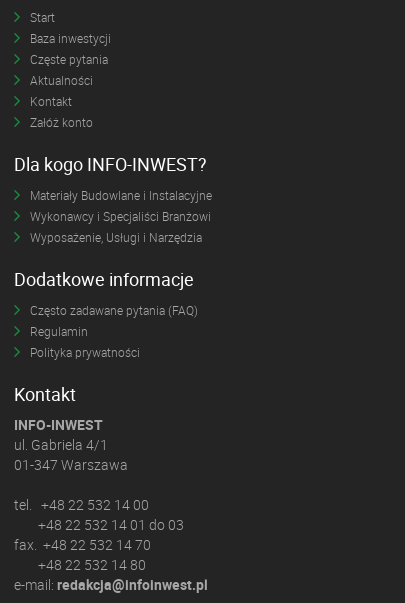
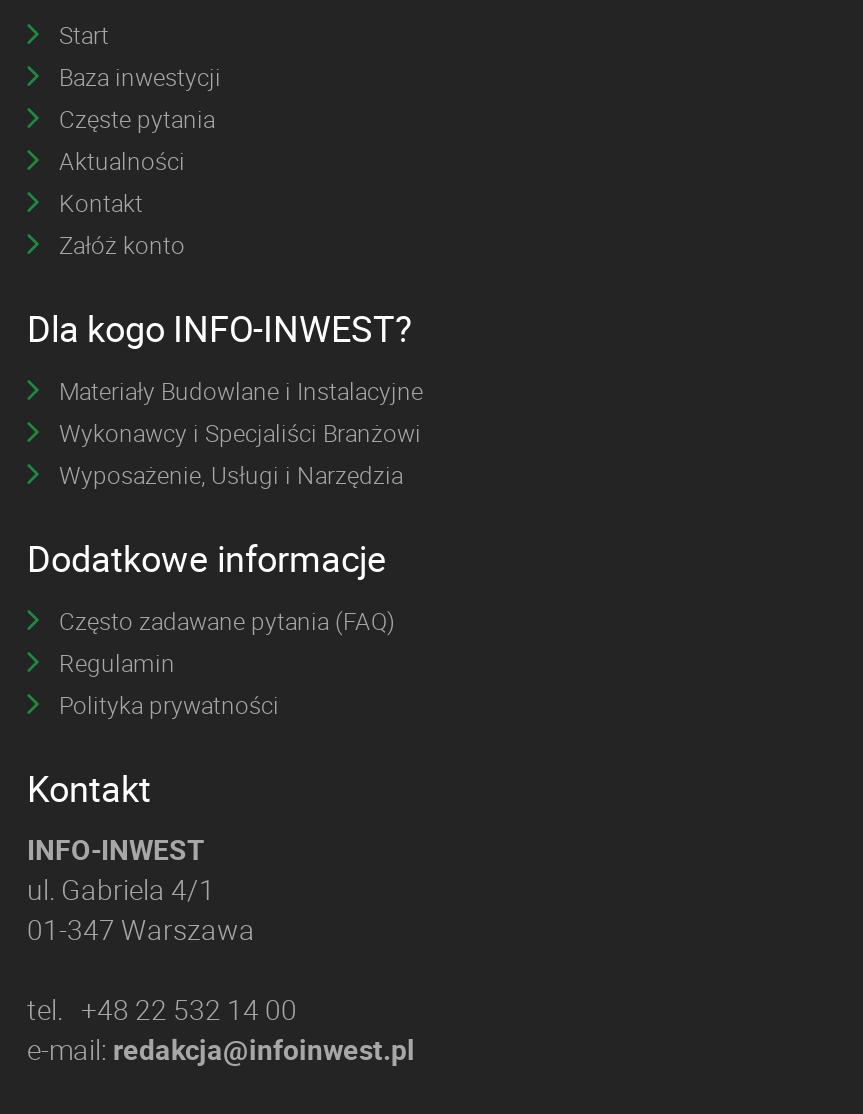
[14,515,184,574] +48 22 532 14 01 do 03 | fax. +48 22 532 14 70 | +48 22 532 14 80 -> none

